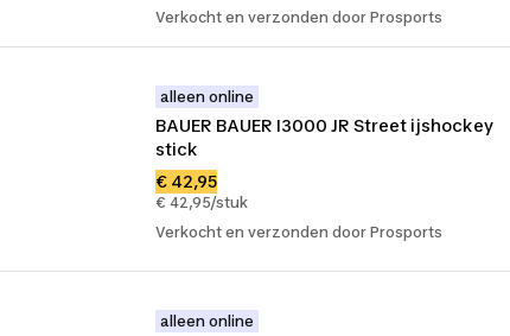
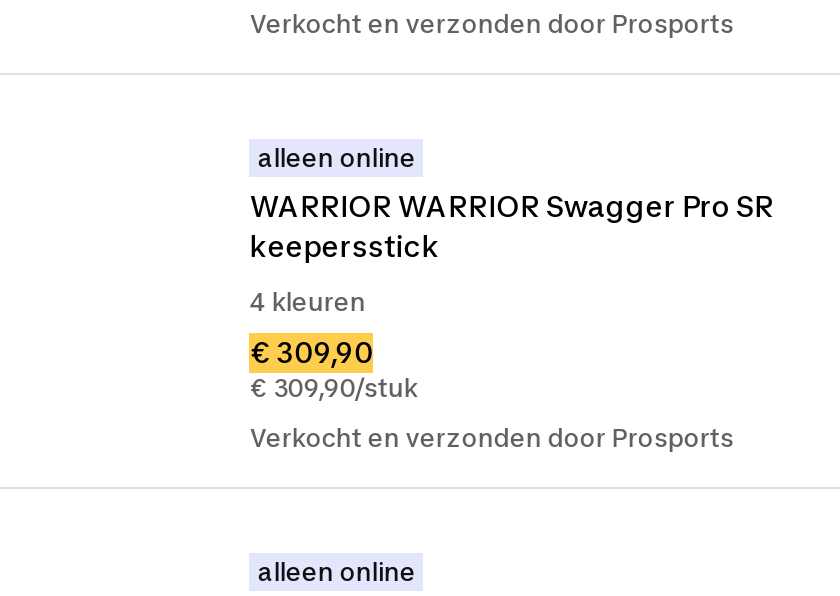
[156,115,494,211] BAUER BAUER I3000 JR Street ijshockey | stick | € 42,95 | € 42,95/stuk -> [250,189,774,403] WARRIOR WARRIOR Swagger Pro SR | keepersstick | 4 kleuren | € 309,90 | € 309,90/stuk

